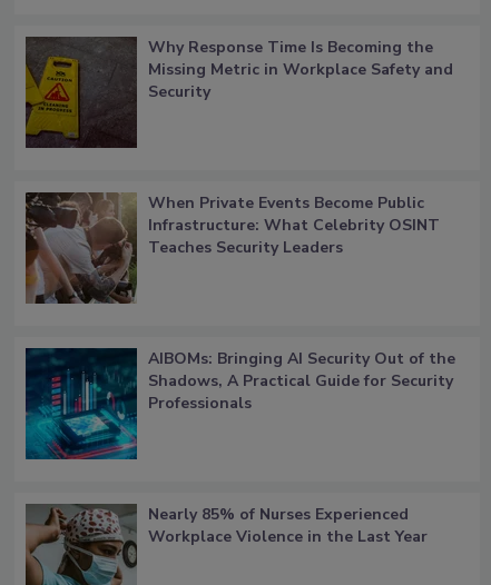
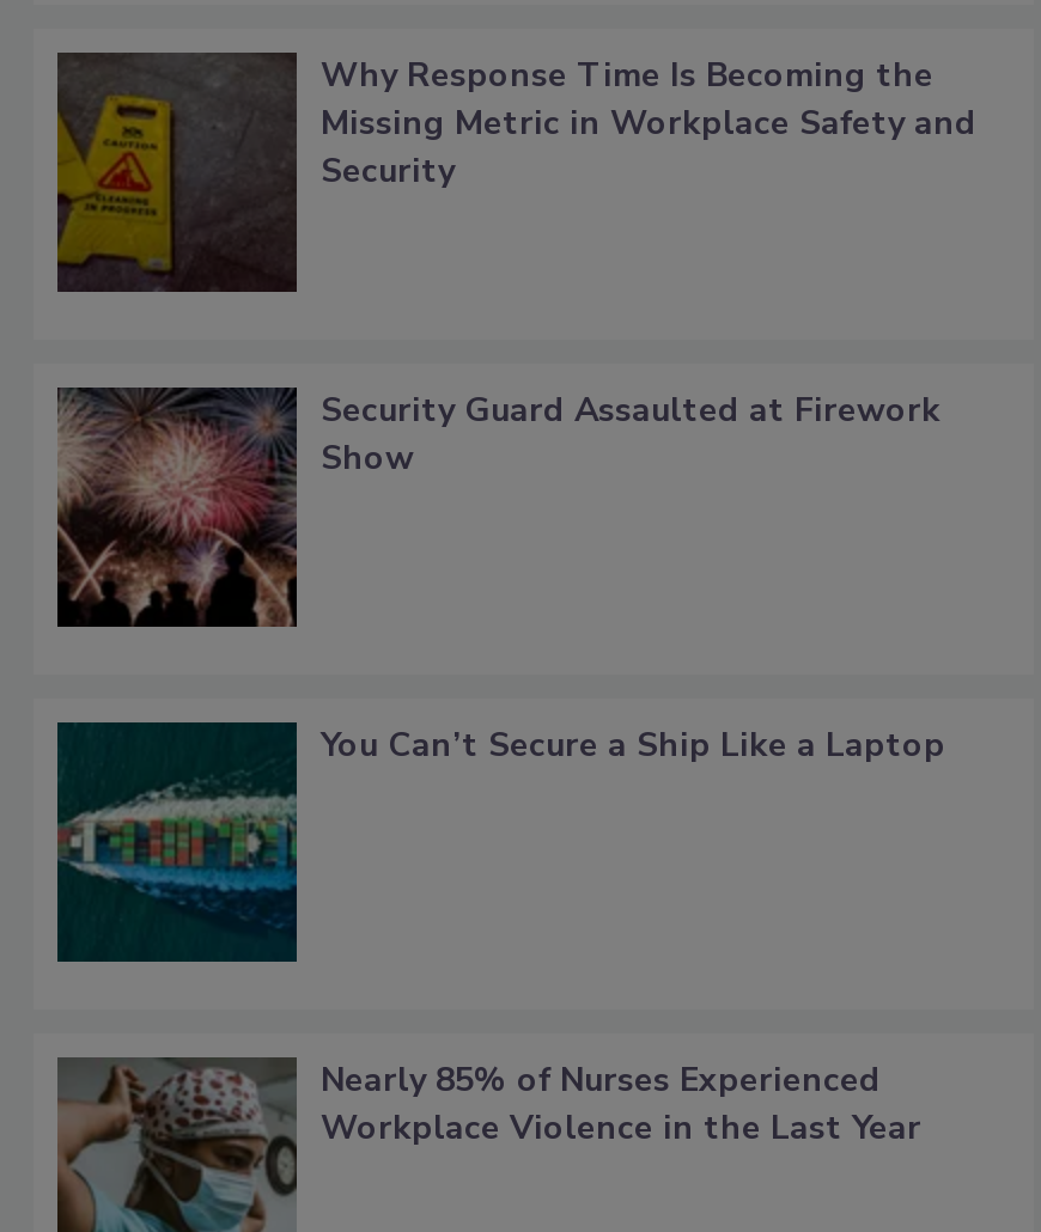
[24,192,440,305] [image] | When Private Events Become Public | Infrastructure: What Celebrity OSINT | Teaches Security Leaders -> [55,385,940,629] [image] | Security Guard Assaulted at Firework | Show
[24,348,455,460] [image] | AIBOMs: Bringing AI Security Out of the | Shadows, A Practical Guide for Security | Professionals -> [55,723,945,964] [image] | You Can’t Secure a Ship Like a Laptop

